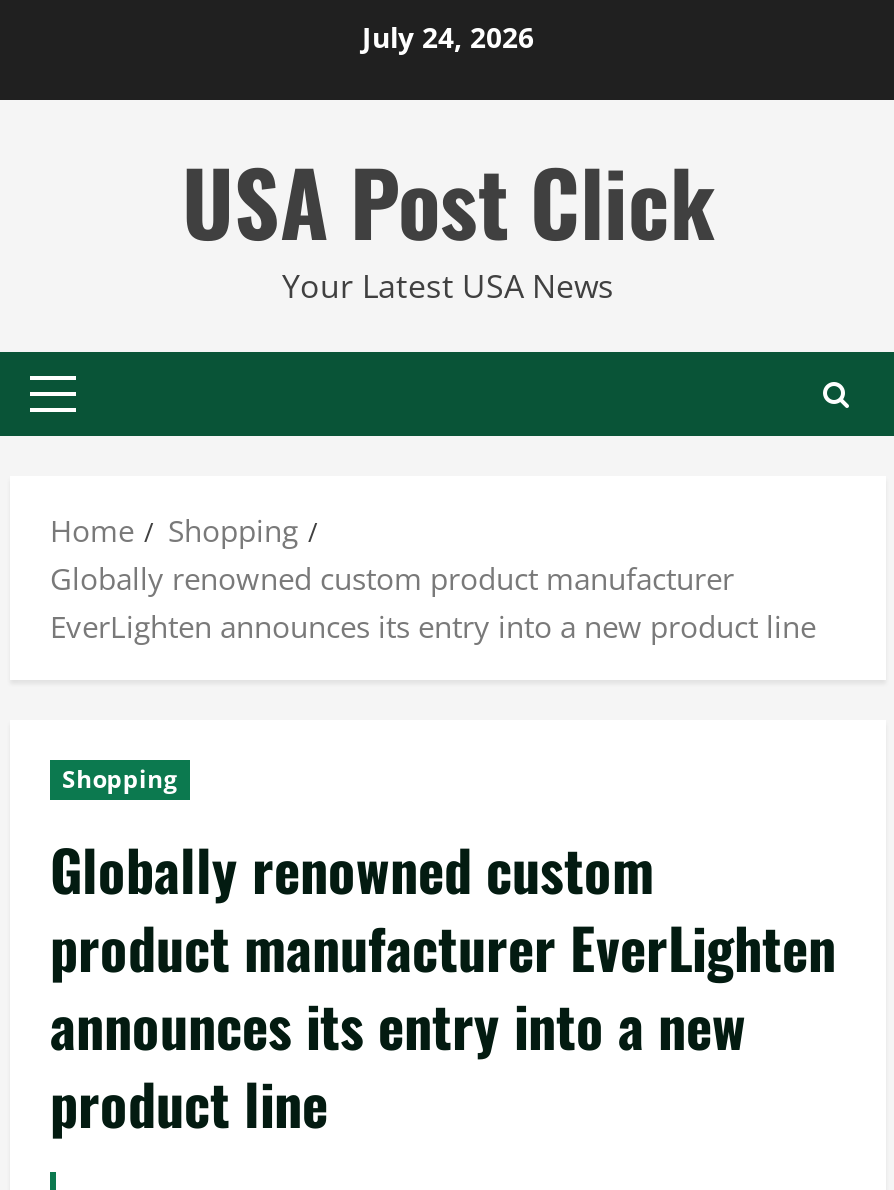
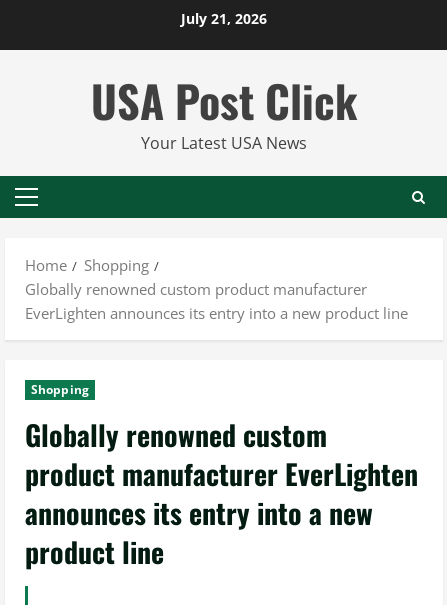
[362,17,534,55] July 24, 2026 -> [181,8,267,27] July 21, 2026

